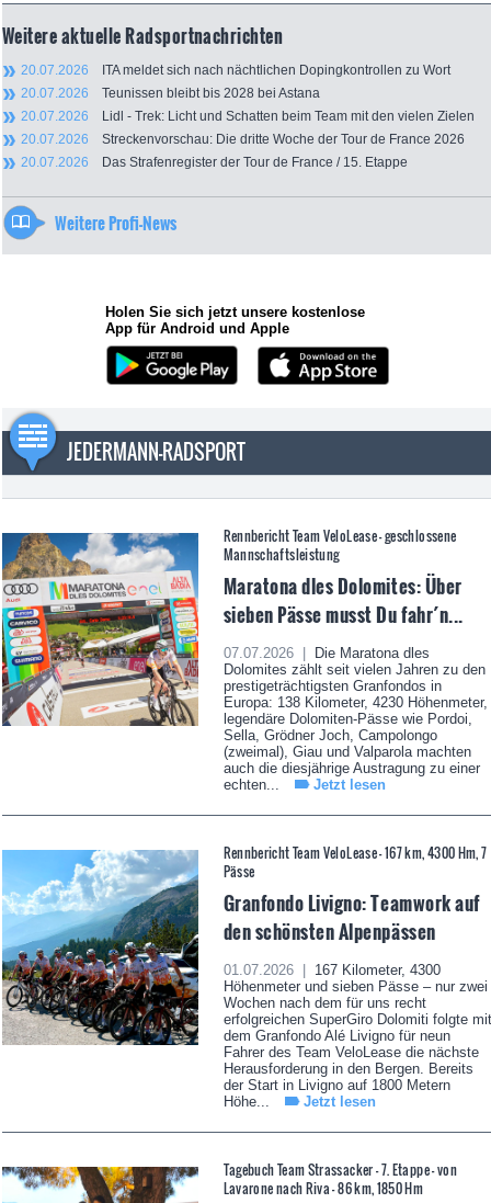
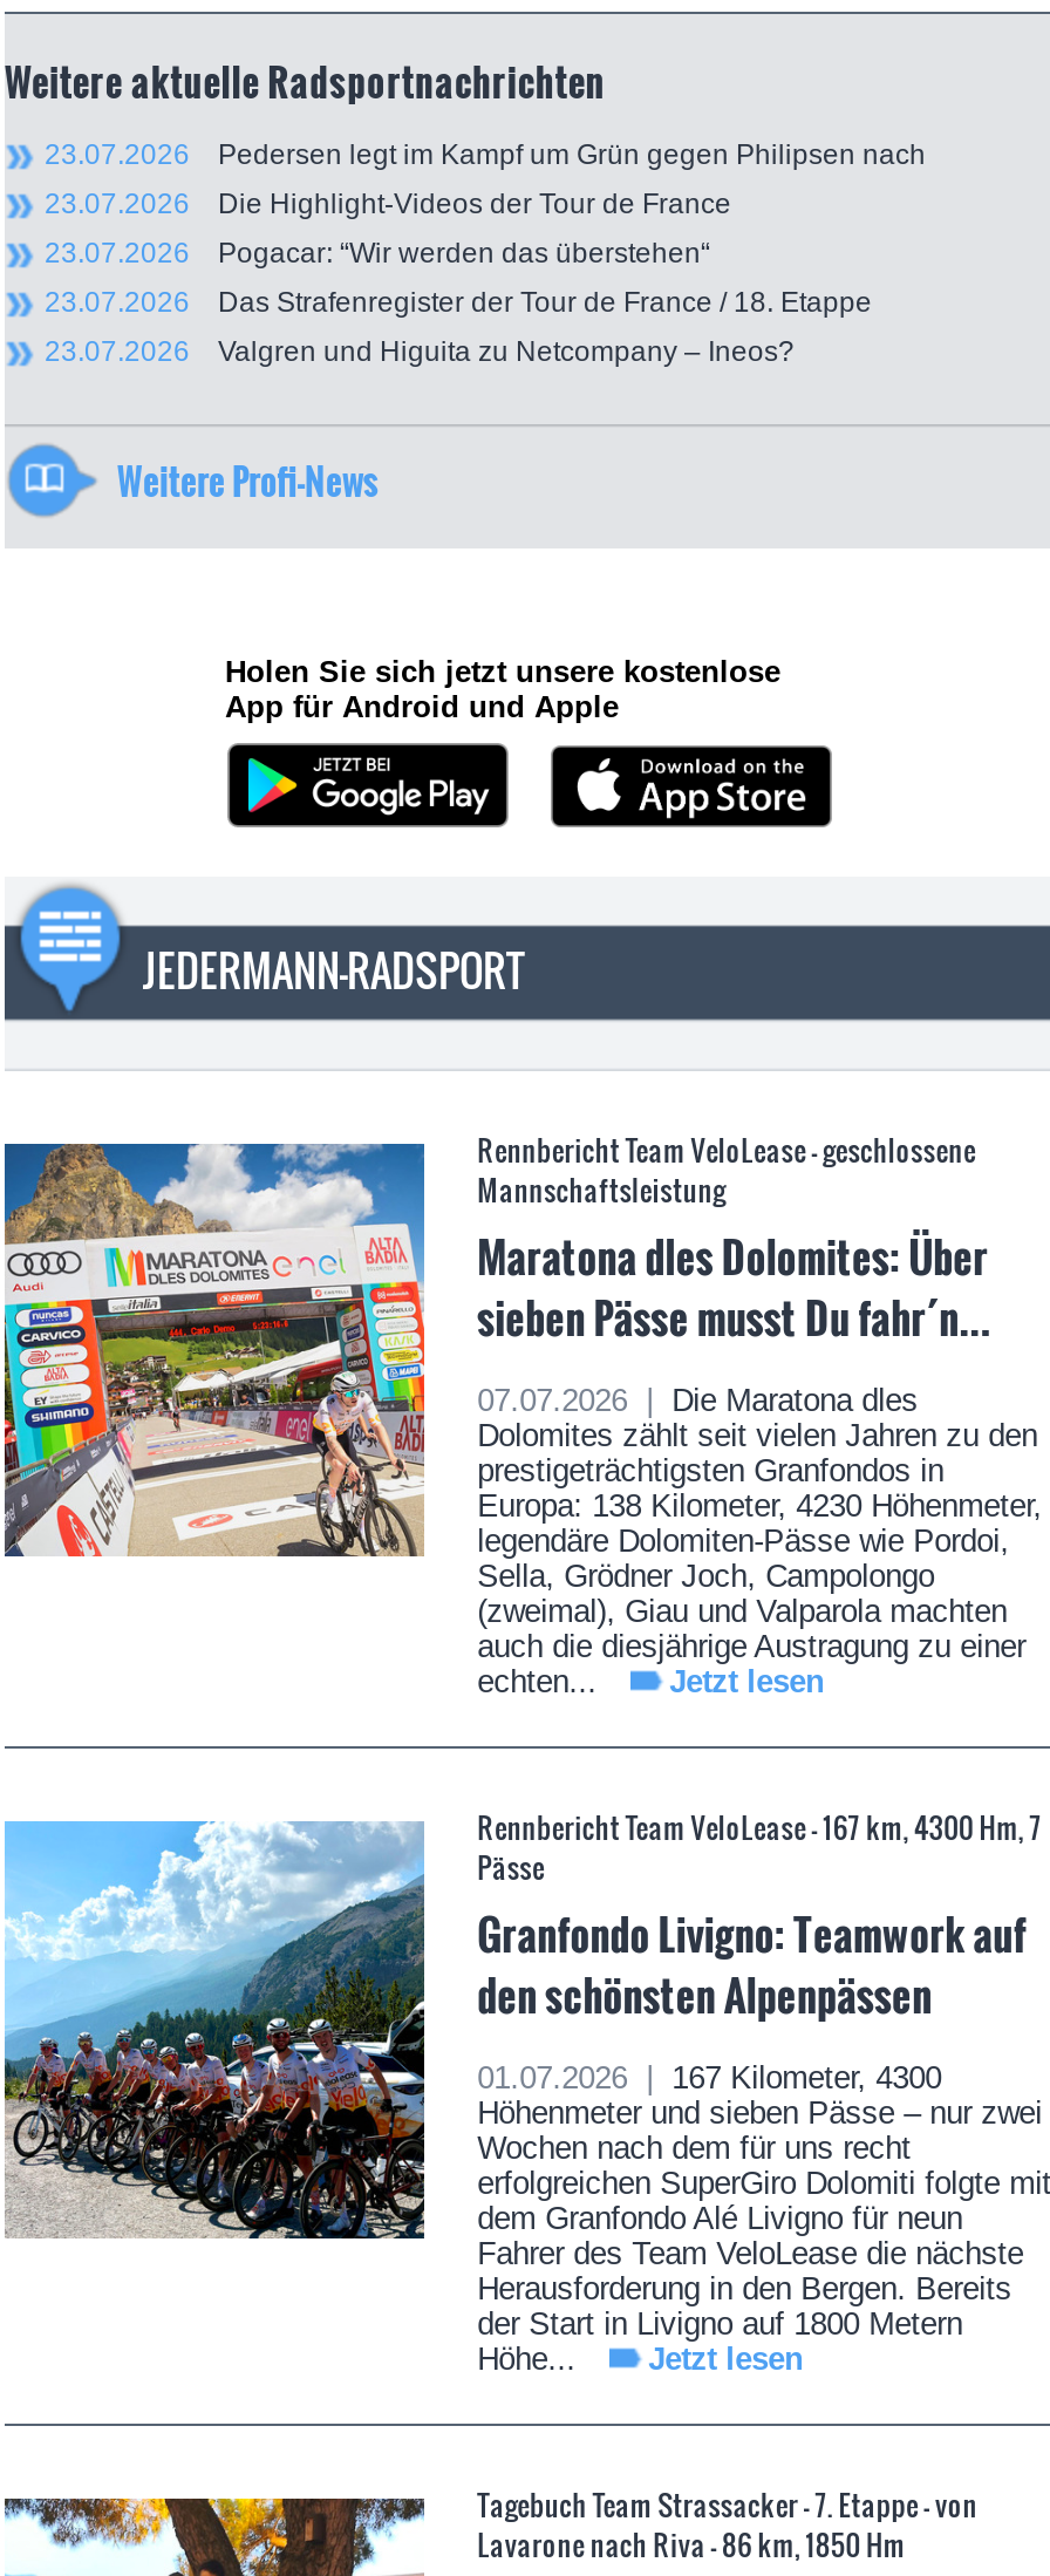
[21,63,450,78] 20.07.2026 ITA meldet sich nach nächtlichen Dopingkontrollen zu Wort -> [45,139,926,172] 23.07.2026 Pedersen legt im Kampf um Grün gegen Philipsen nach
[21,86,320,101] 20.07.2026 Teunissen bleibt bis 2028 bei Astana -> [45,188,731,221] 23.07.2026 Die Highlight-Videos der Tour de France
[21,109,475,124] 20.07.2026 Lidl - Trek: Licht und Schatten beim Team mit den vielen Zielen -> [45,237,710,270] 23.07.2026 Pogacar: “Wir werden das überstehen“
[21,132,465,147] 20.07.2026 Streckenvorschau: Die dritte Woche der Tour de France 2026 -> [45,287,872,319] 23.07.2026 Das Strafenregister der Tour de France / 18. Etappe
[21,155,408,170] 20.07.2026 Das Strafenregister der Tour de France / 15. Etappe -> [45,336,795,369] 23.07.2026 Valgren und Higuita zu Netcompany – Ineos?

